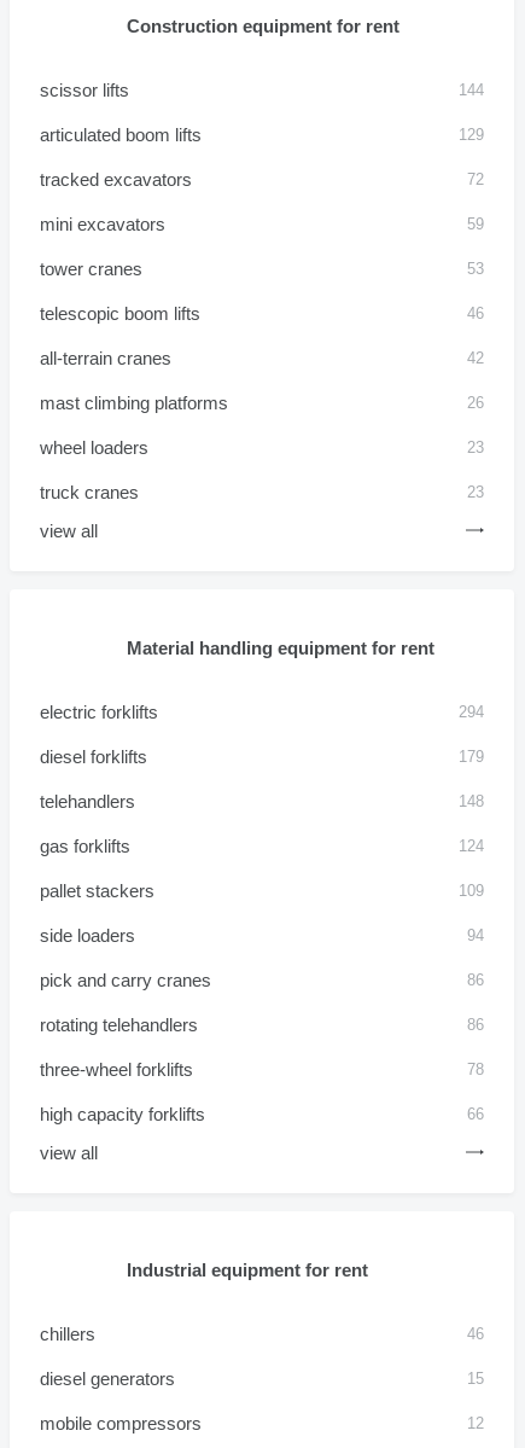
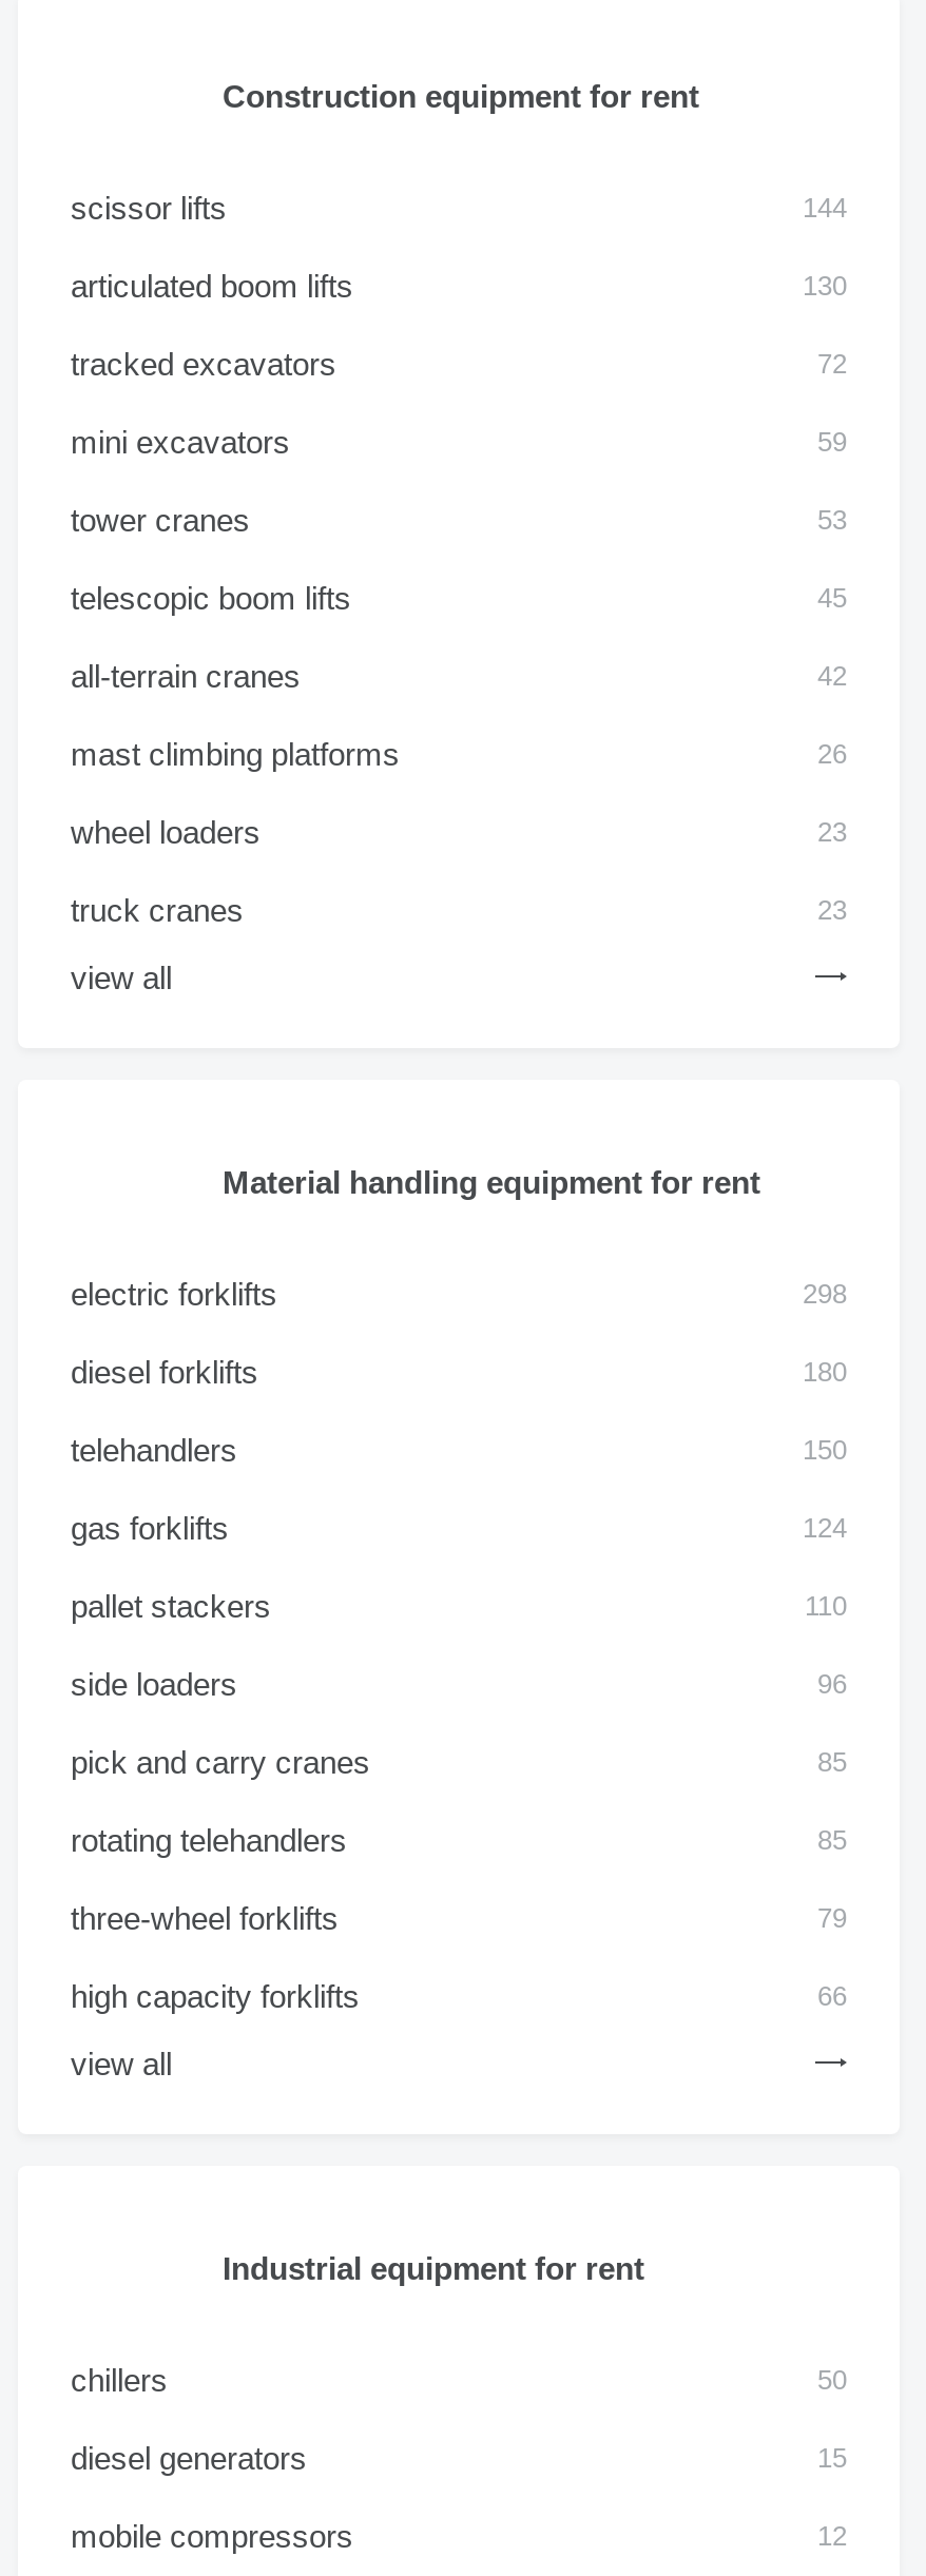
[459,126,484,144] 129 -> [803,270,847,302] 130
[467,304,484,322] 46 -> [817,582,847,614] 45
[459,703,484,721] 294 -> [803,1278,847,1310] 298
[459,748,484,766] 179 -> [803,1356,847,1388] 180
[459,792,484,810] 148 -> [803,1434,847,1466] 150
[459,882,484,900] 109 -> [805,1590,847,1622] 110
[467,926,484,944] 94 -> [817,1668,847,1700] 96
[467,971,484,989] 86 -> [817,1746,847,1778] 85
[467,1016,484,1034] 86 -> [817,1824,847,1856] 85
[467,1060,484,1078] 78 -> [817,1902,847,1934] 79
[467,1325,484,1343] 46 -> [817,2364,847,2396] 50

